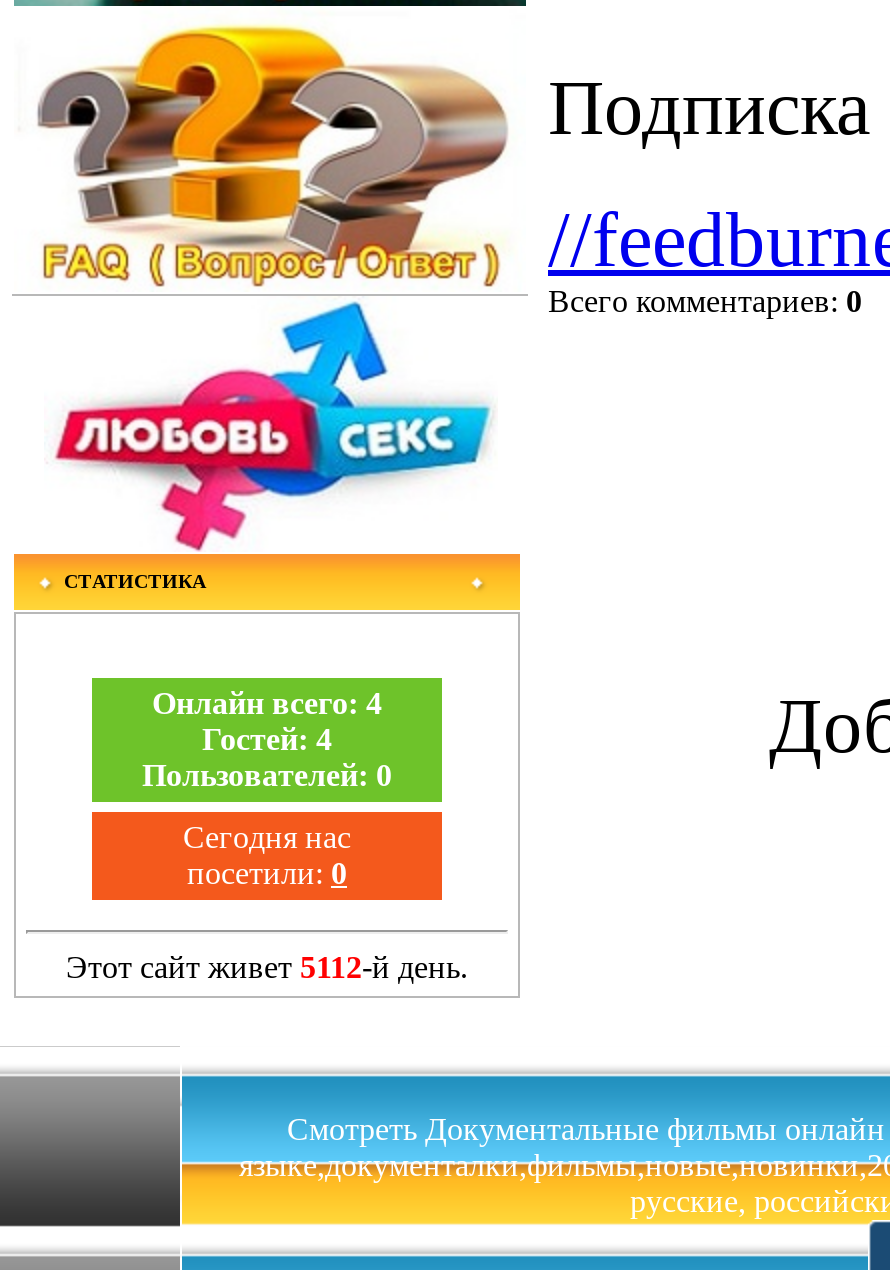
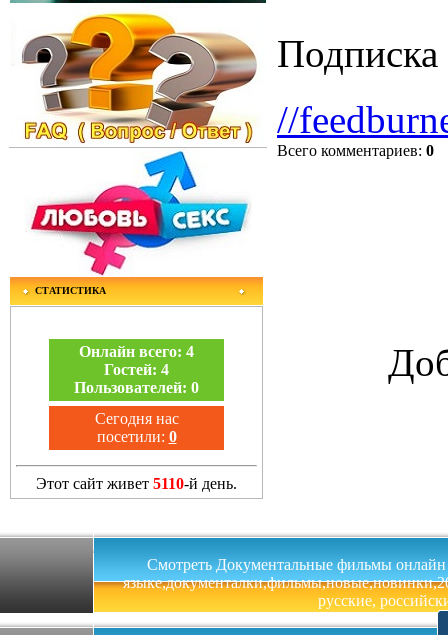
[66,950,468,984] Этот сайт живет 5112-й день. -> [36,475,237,492] Этот сайт живет 5110-й день.

